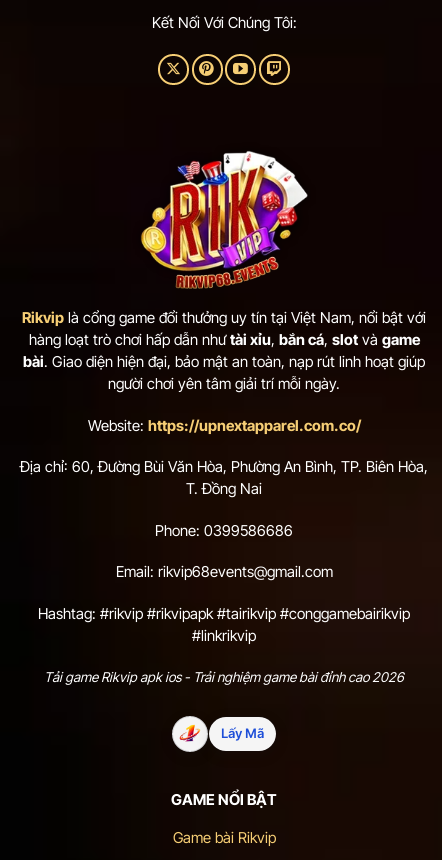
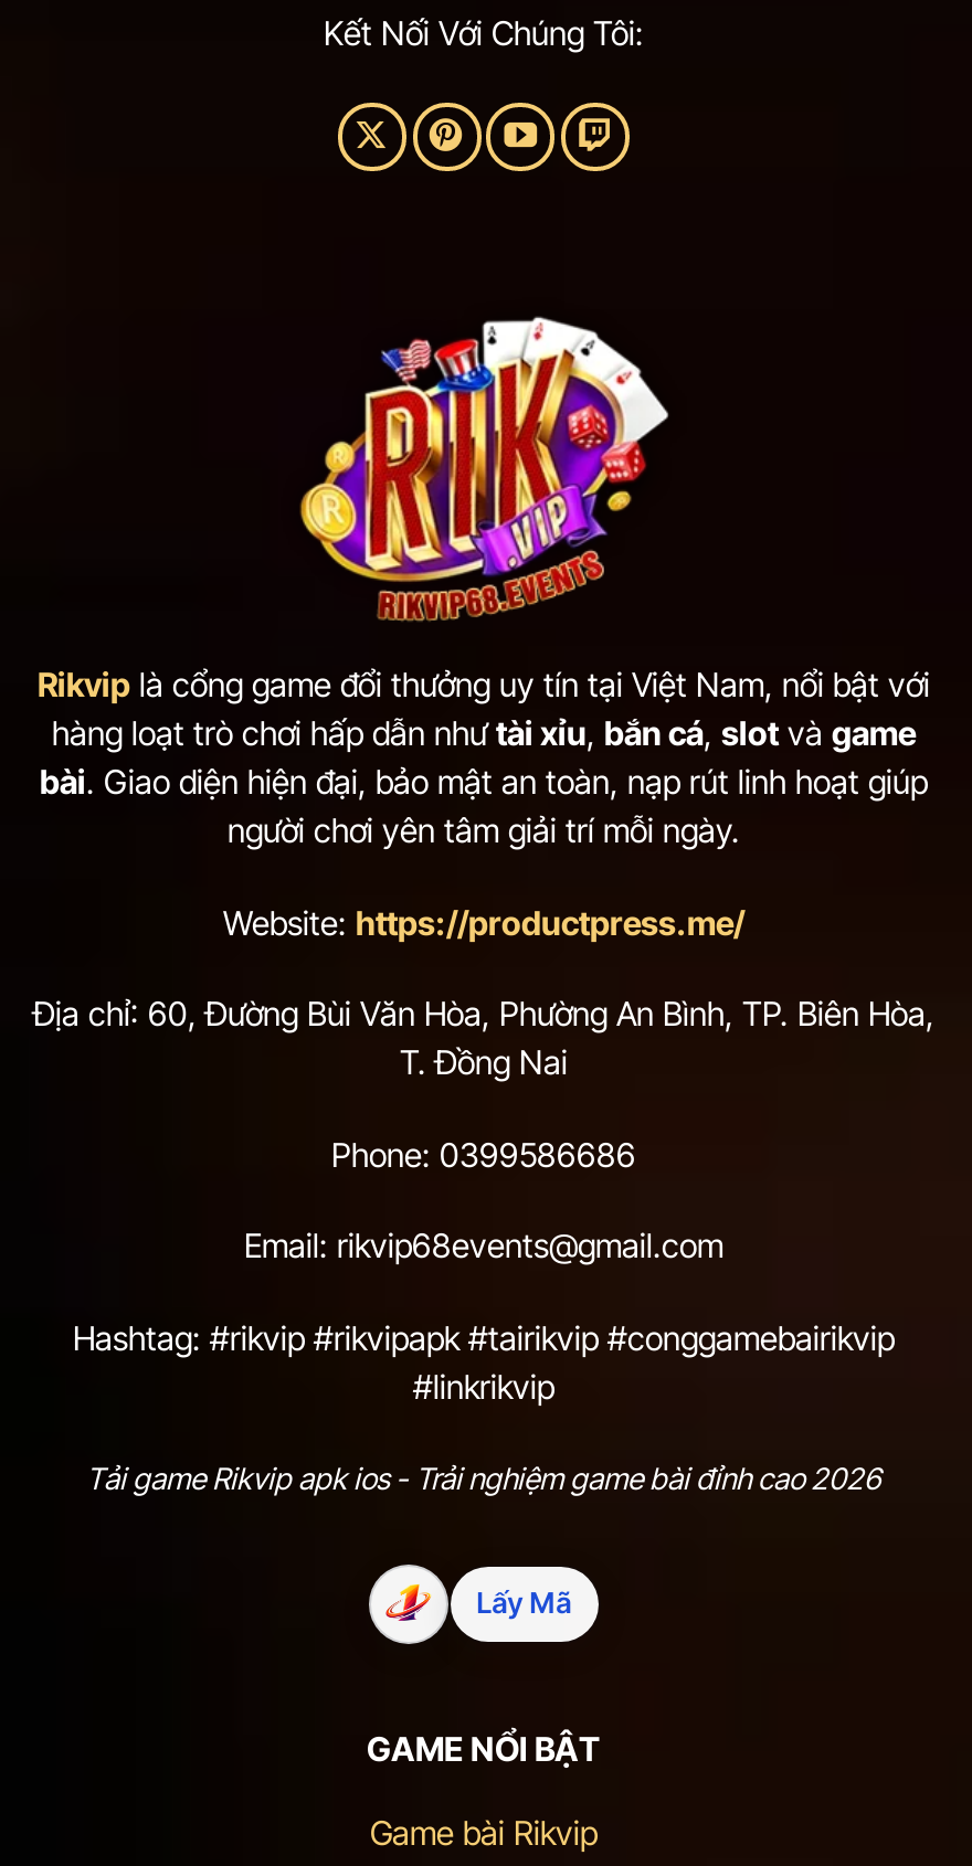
[87,416,360,435] Website: https://upnextapparel.com.co/ -> [223,901,744,943] Website: https://productpress.me/

